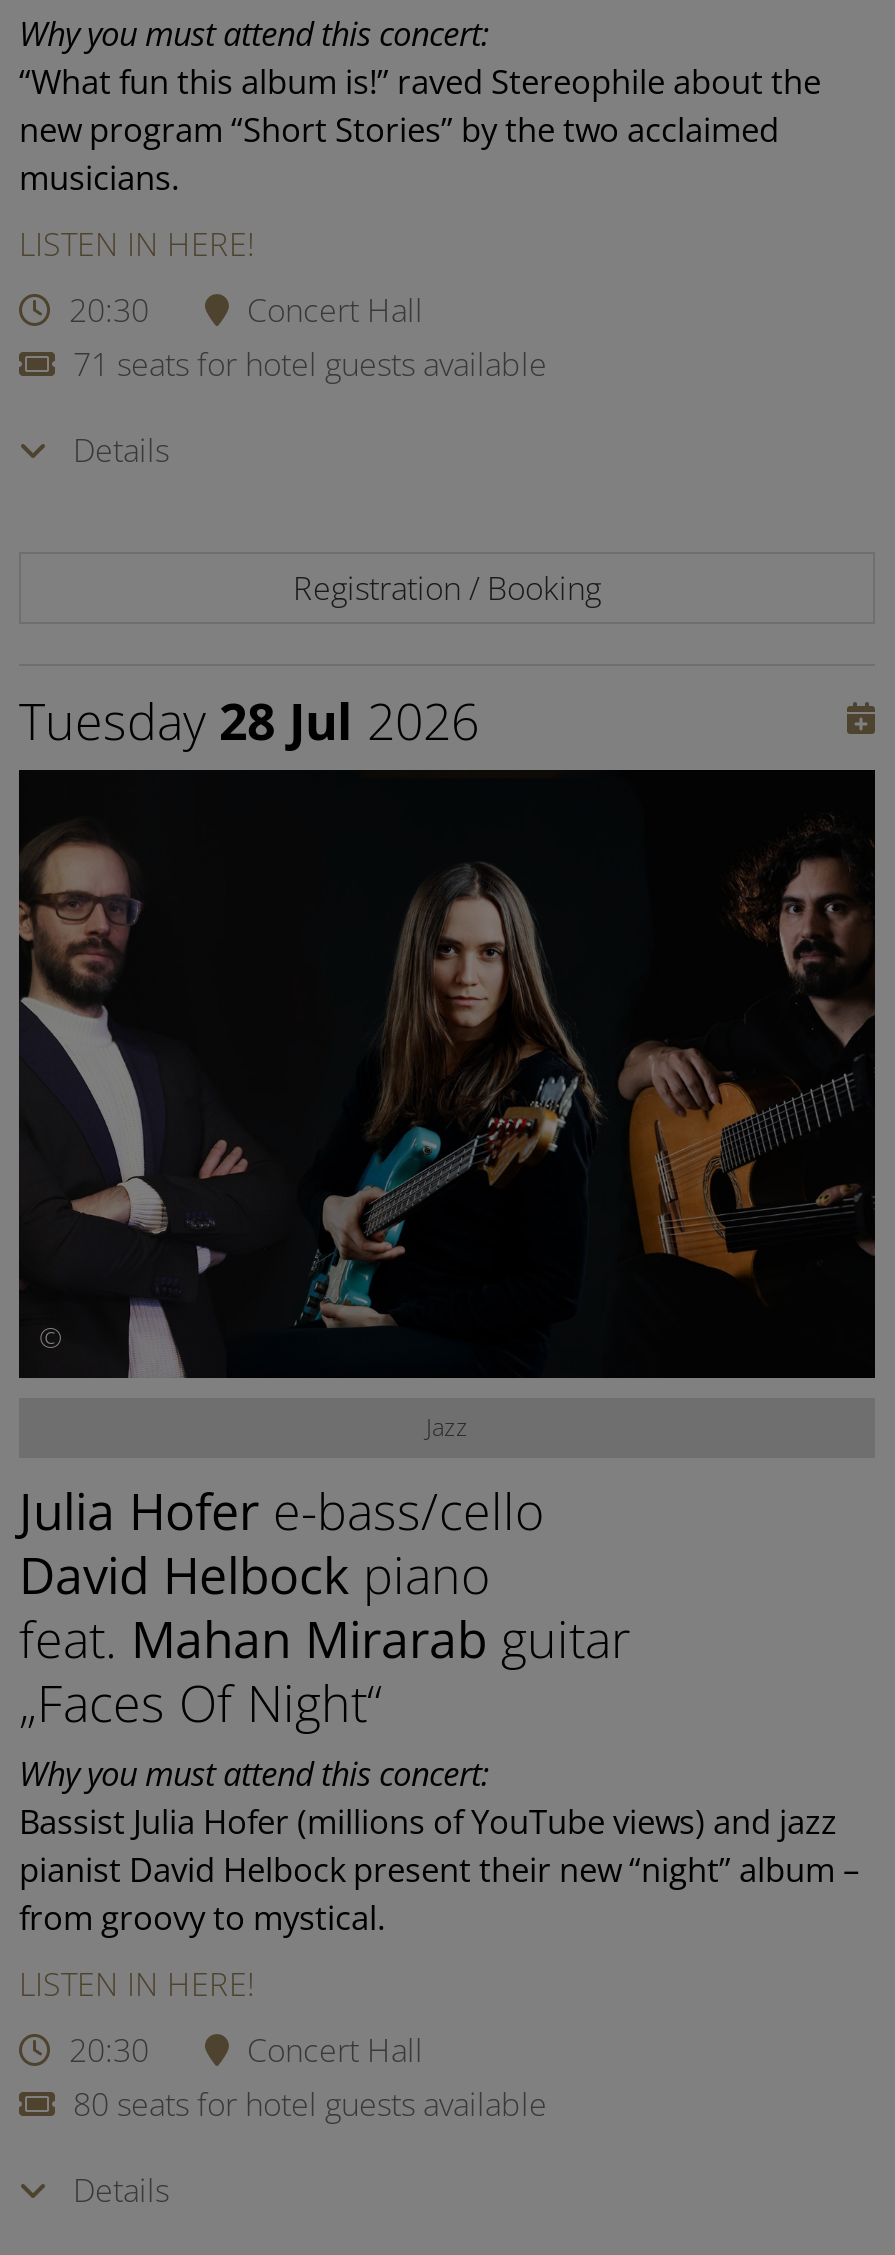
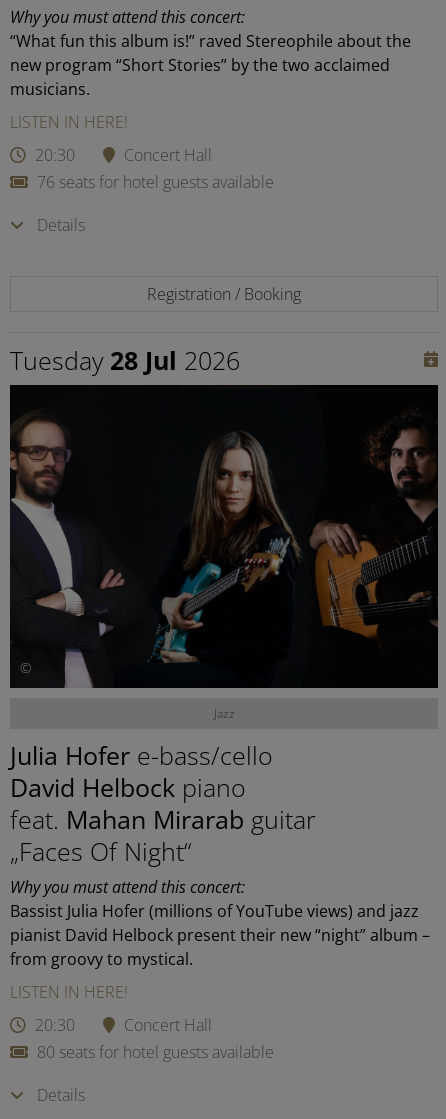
[65,342,547,386] 71 seats for hotel guests available -> [33,171,274,193] 76 seats for hotel guests available

